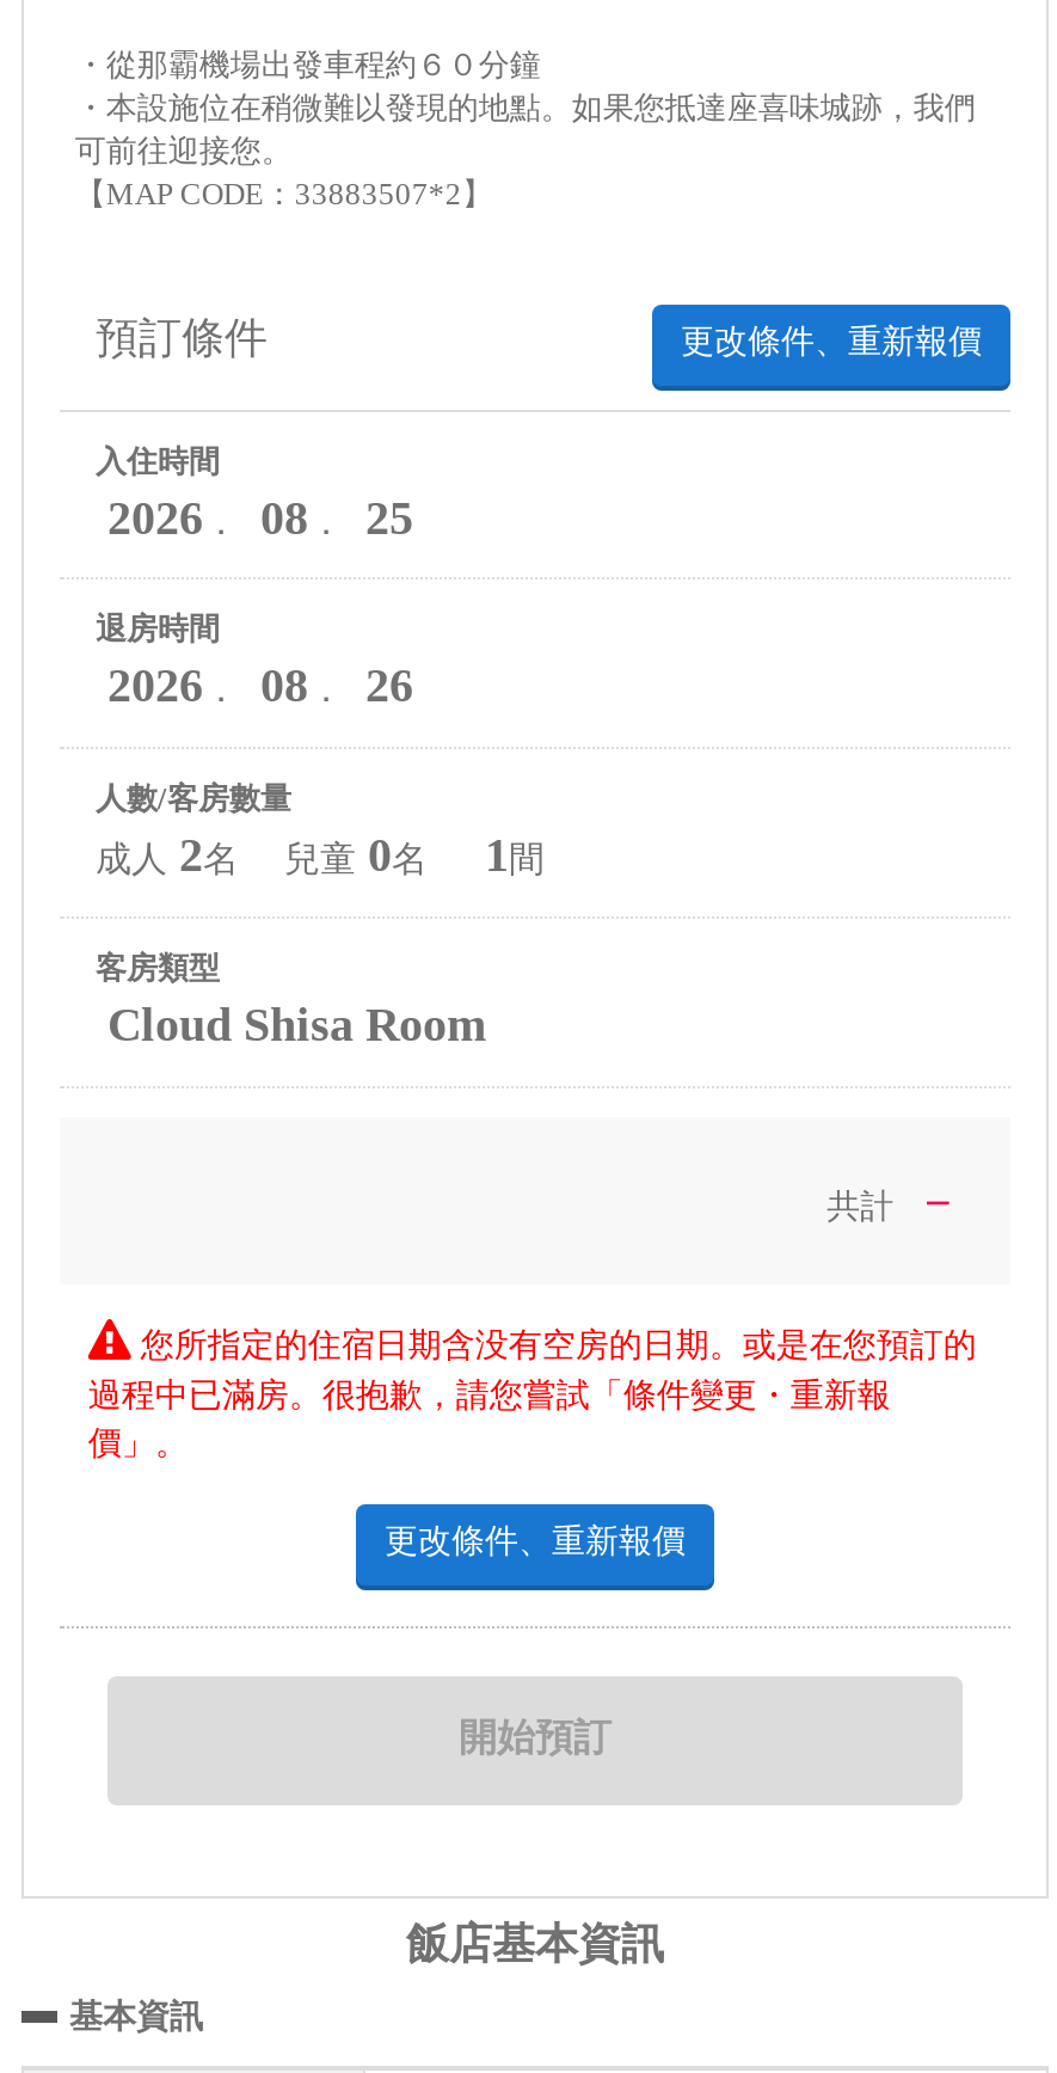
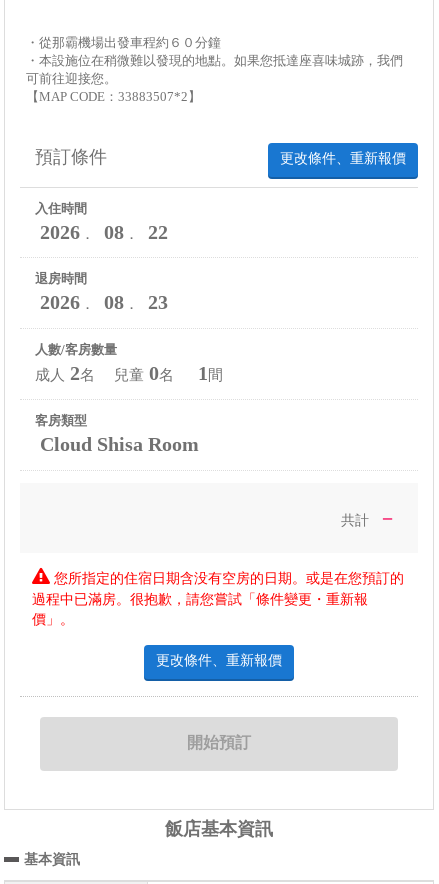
[107,490,413,542] 2026． 08． 25 -> [40,220,168,242] 2026． 08． 22
[107,659,413,712] 2026． 08． 26 -> [40,291,168,313] 2026． 08． 23

